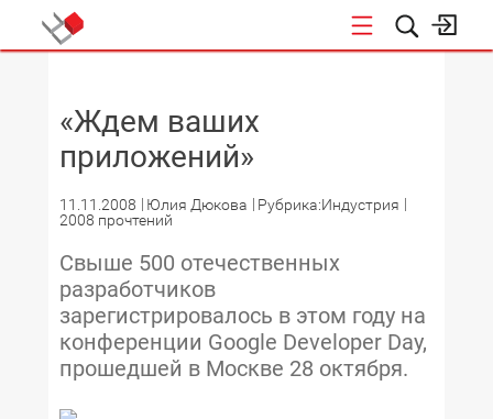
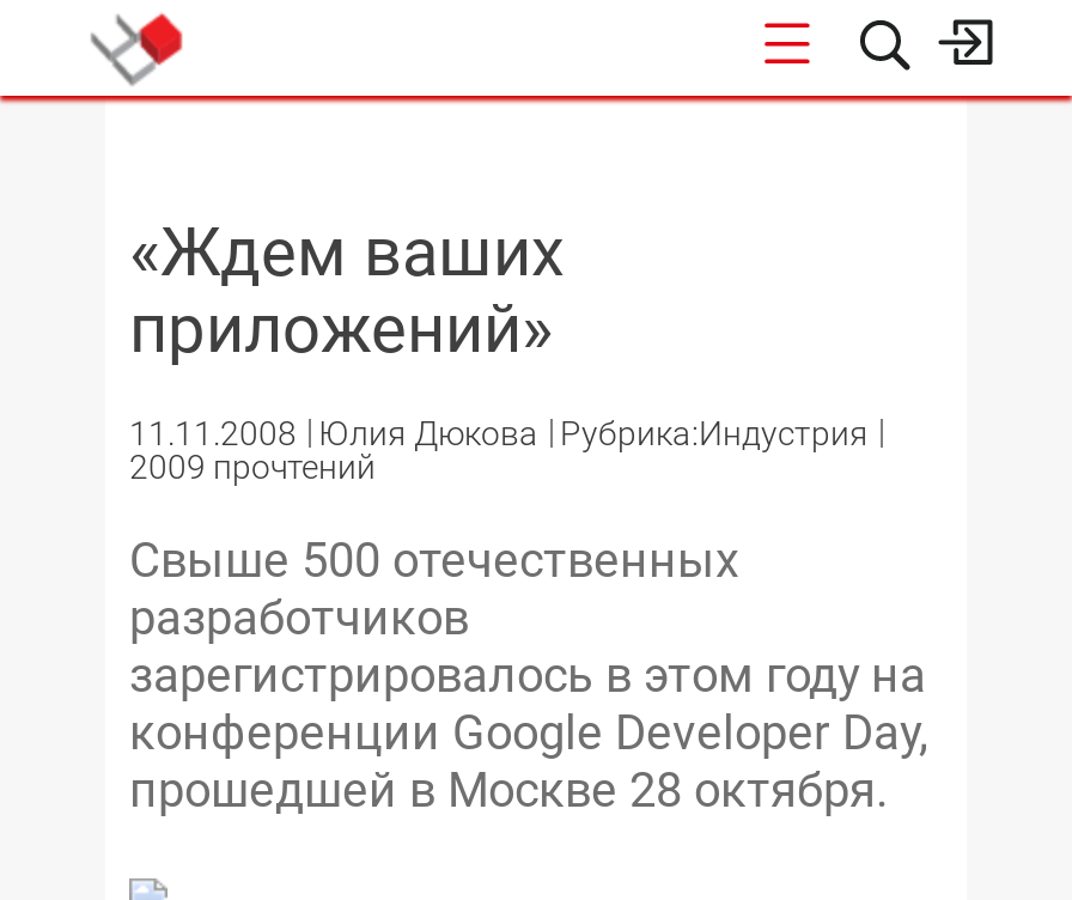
[59,211,173,229] 2008 прочтений -> [129,448,376,486] 2009 прочтений

